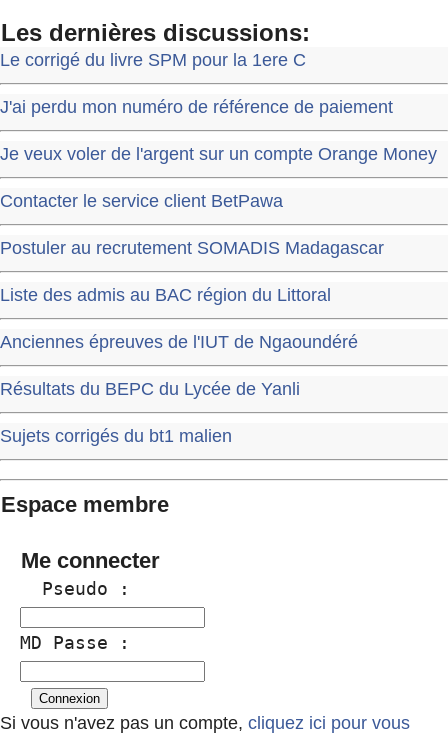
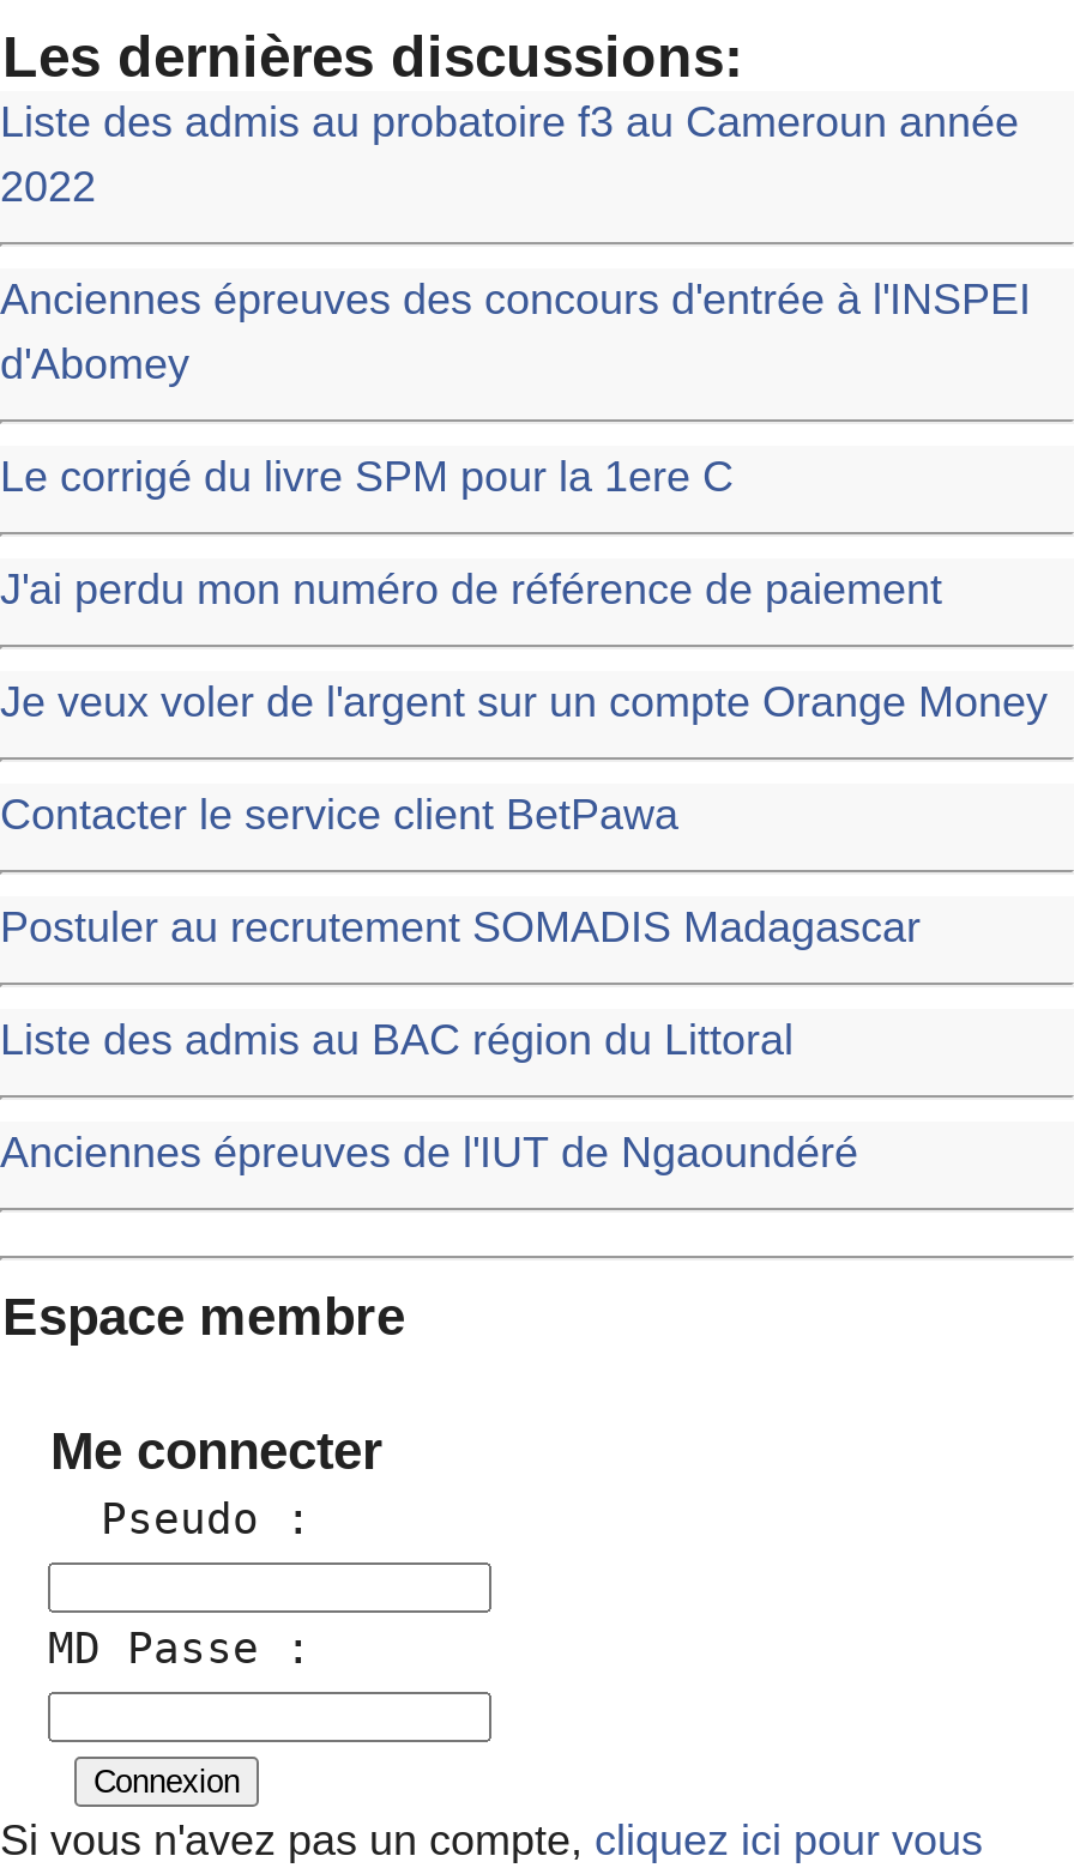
none -> [0,99,1031,389] Liste des admis au probatoire f3 au Cameroun année | 2022 | Anciennes épreuves des concours d'entrée à l'INSPEI | d'Abomey
moved [0,50,437,352] -> [0,453,1048,1177]: Le corrigé du livre SPM pour la 1ere C | J'ai perdu mon numéro de référence de paiement | Je veux voler de l'argent sur un compte Orange Money | Contacter le service client BetPawa | Postuler au recrutement SOMADIS Madagascar | Liste des admis au BAC région du Littoral | Anciennes épreuves de l'IUT de Ngaoundéré
[0,379,300,446] Résultats du BEPC du Lycée de Yanli | Sujets corrigés du bt1 malien -> none

